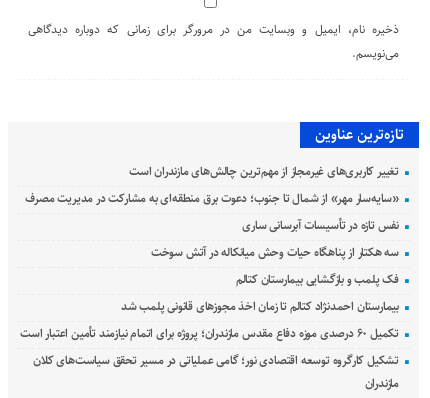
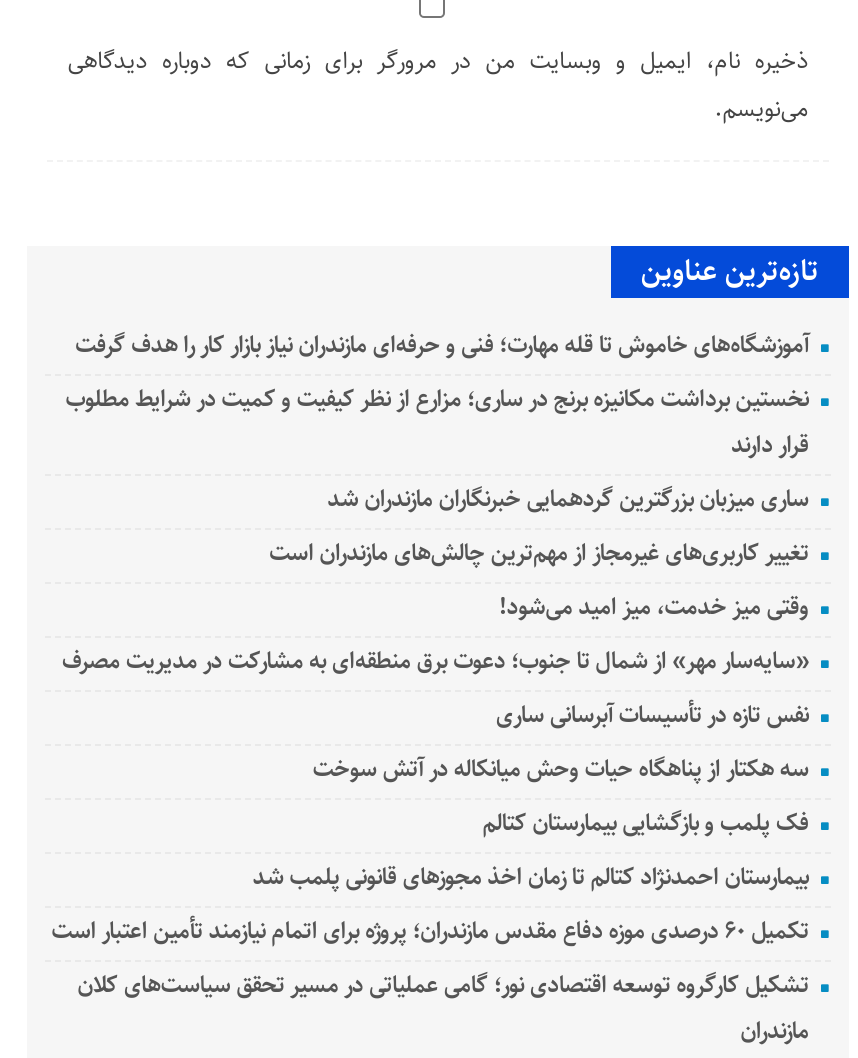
none -> [65,325,809,517] آموزشگاه‌های خاموش تا قله مهارت؛ فنی و حرفه‌ای مازندران نیاز بازار کار را هدف گرفت | نخستین برداشت مکانیزه برنج در ساری؛ مزارع از نظر کیفیت و کمیت در شرایط مطلوب | قرار دارند | ساری میزبان بزرگترین گردهمایی خبرنگاران مازندران شد
none -> [499,587,809,625] وقتی میز خدمت، میز امید می‌شود!

